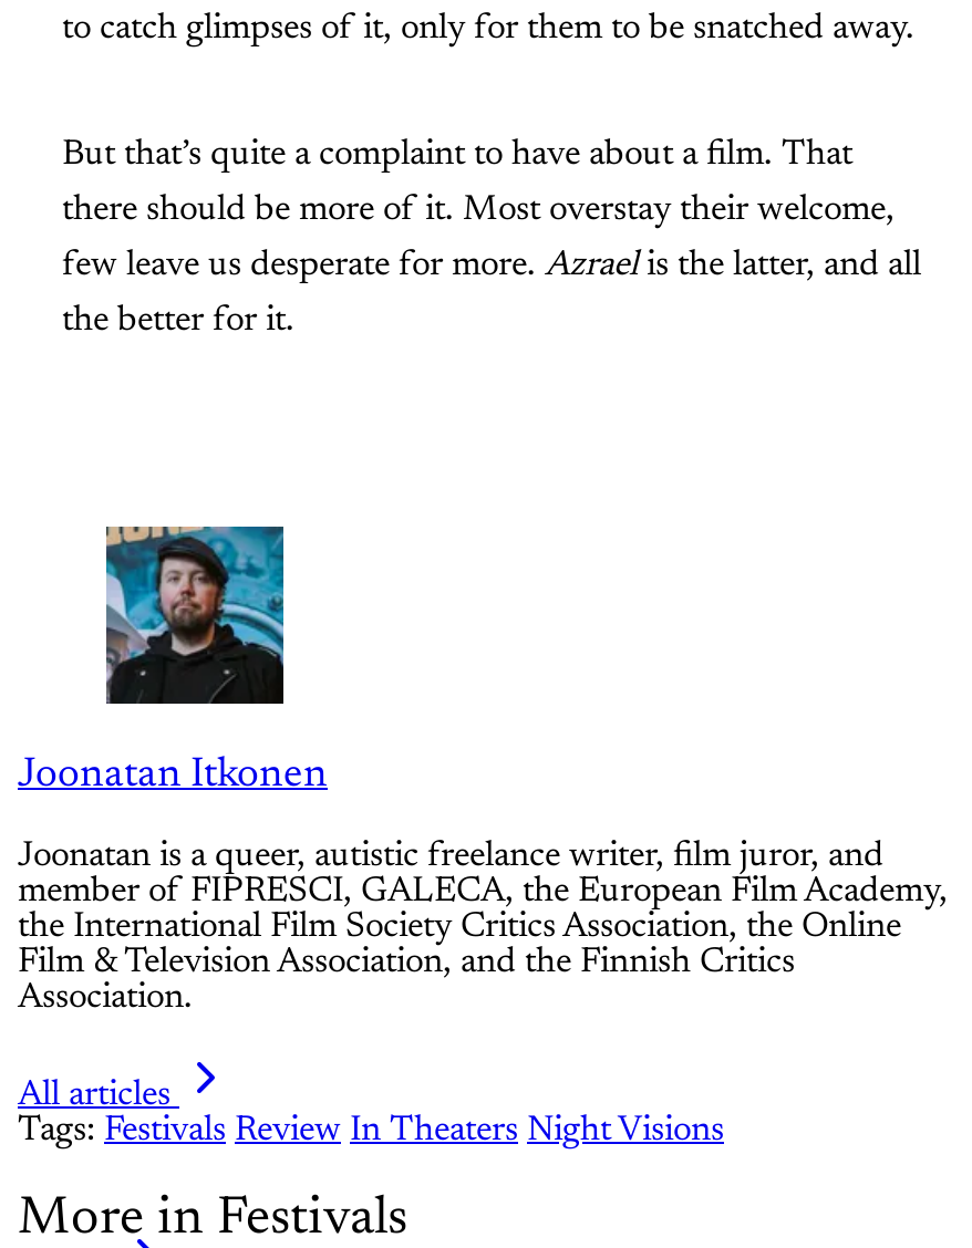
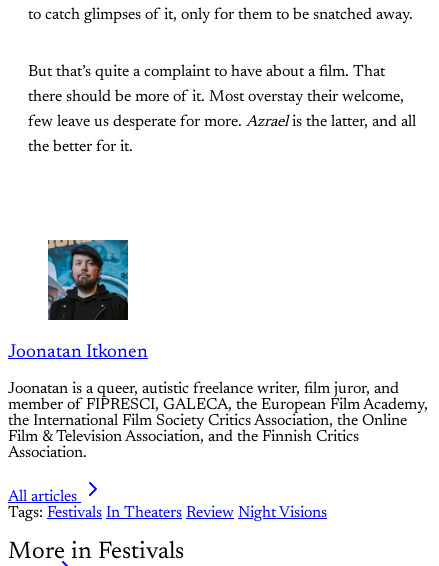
[18,1112,724,1147] Tags: Festivals Review In Theaters Night Visions -> [8,504,327,520] Tags: Festivals In Theaters Review Night Visions

